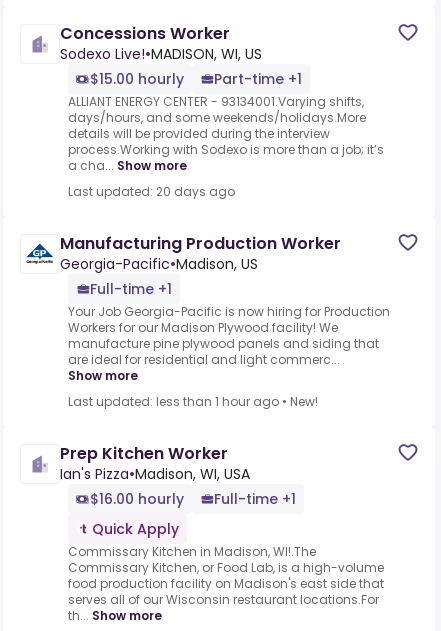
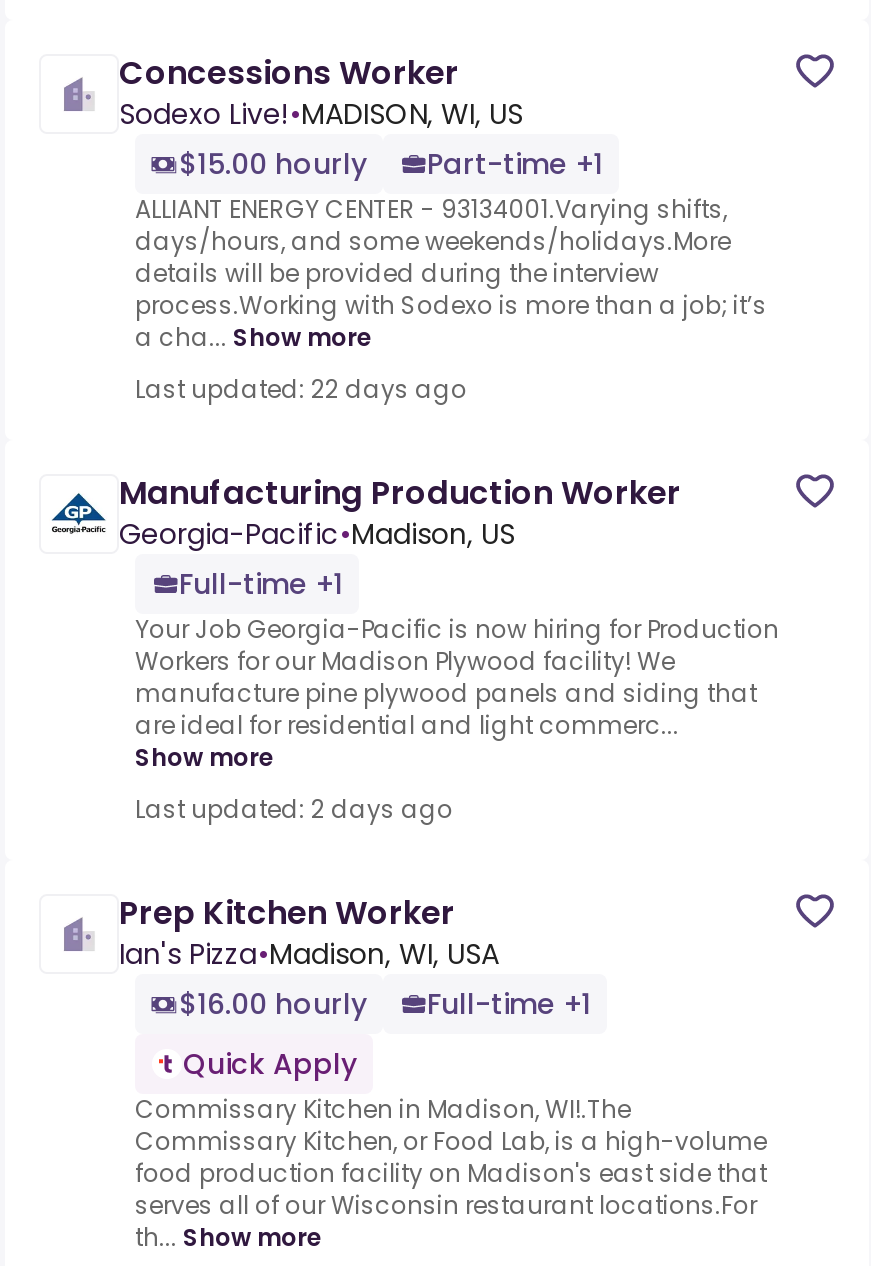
[68,183,235,200] Last updated: 20 days ago -> [135,372,467,406] Last updated: 22 days ago
[68,393,318,410] Last updated: less than 1 hour ago • New! -> [135,792,453,826] Last updated: 2 days ago

